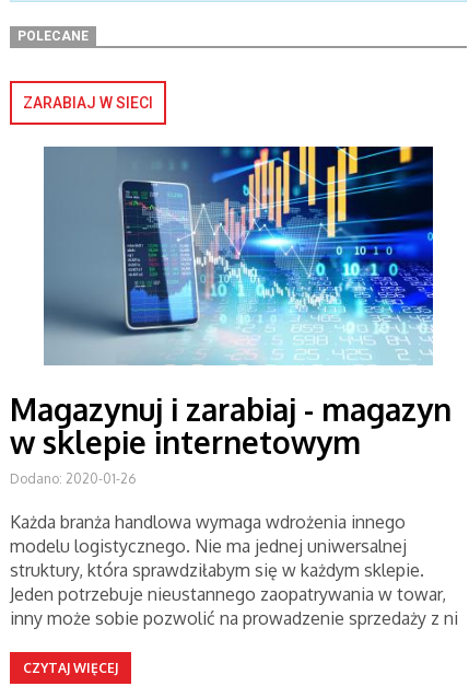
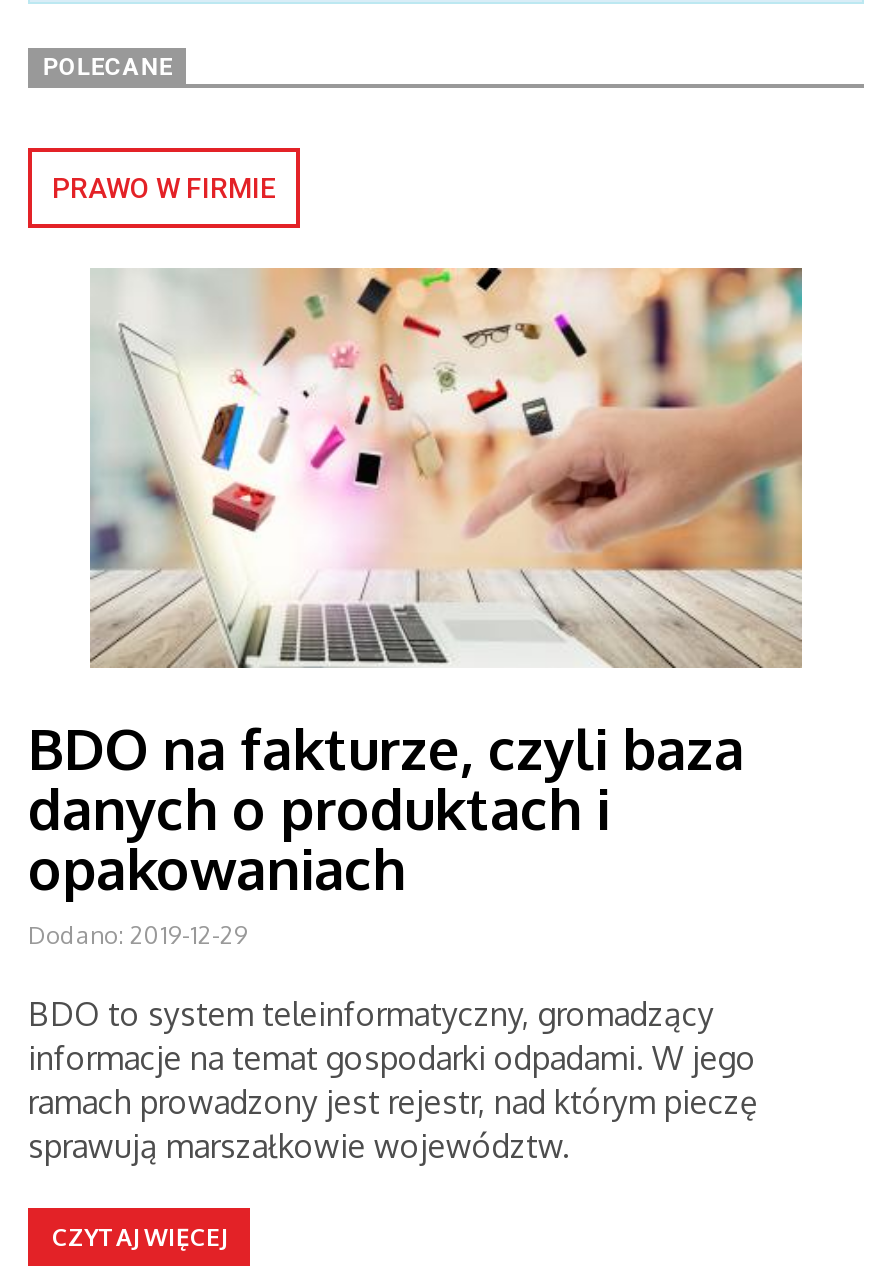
[23,94,153,112] ZARABIAJ W SIECI -> [52,172,276,204] PRAWO W FIRMIE
[10,146,452,487] [image] | Magazynuj i zarabiaj - magazyn | w sklepie internetowym | Dodano: 2020-01-26 -> [28,266,804,950] [image] | BDO na fakturze, czyli baza | danych o produktach i | opakowaniach | Dodano: 2019-12-29
[10,511,458,629] Każda branża handlowa wymaga wdrożenia innego | modelu logistycznego. Nie ma jednej uniwersalnej | struktury, która sprawdziłabym się w każdym sklepie. | Jeden potrzebuje nieustannego zaopatrywania w towar, | inny może sobie pozwolić na prowadzenie sprzedaży z ni -> [28,994,758,1166] BDO to system teleinformatyczny, gromadzący | informacje na temat gospodarki odpadami. W jego | ramach prowadzony jest rejestr, nad którym pieczę | sprawują marszałkowie województw.

